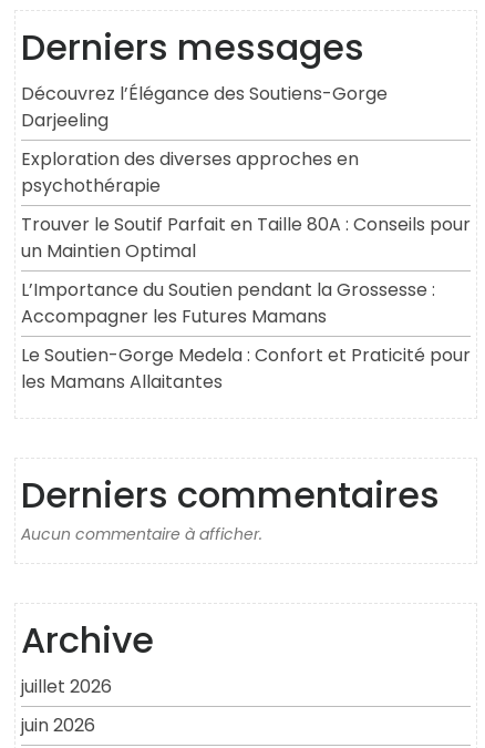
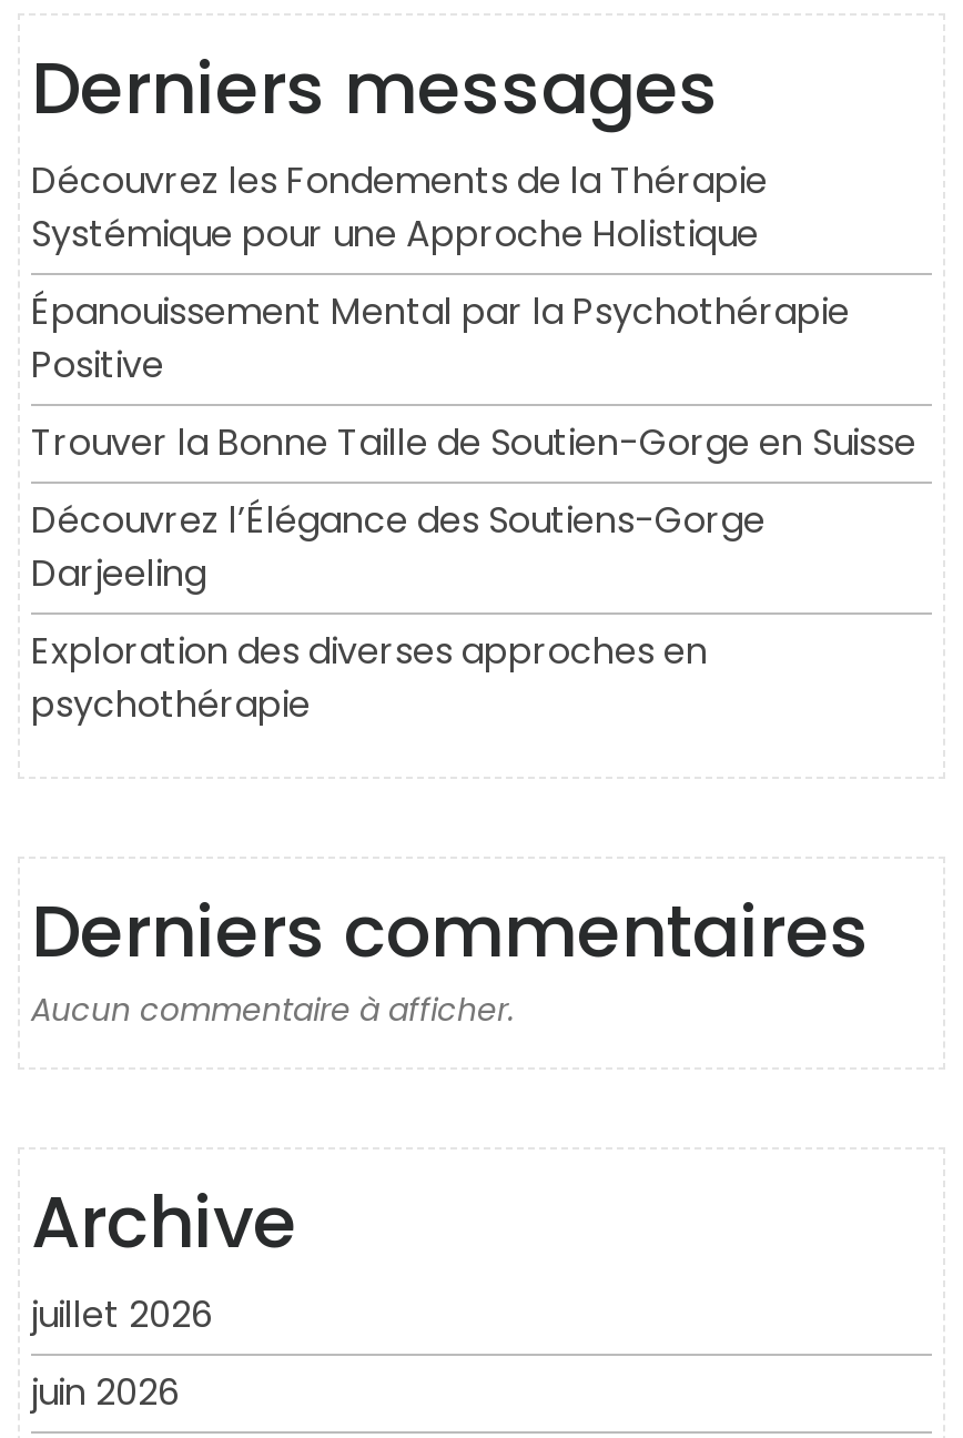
none -> [31,156,916,469] Découvrez les Fondements de la Thérapie | Systémique pour une Approche Holistique | Épanouissement Mental par la Psychothérapie | Positive | Trouver la Bonne Taille de Soutien-Gorge en Suisse
moved [21,81,388,199] -> [31,496,766,731]: Découvrez l’Élégance des Soutiens-Gorge | Darjeeling | Exploration des diverses approches en | psychothérapie
[21,212,471,395] Trouver le Soutif Parfait en Taille 80A : Conseils pour | un Maintien Optimal | L’Importance du Soutien pendant la Grossesse : | Accompagner les Futures Mamans | Le Soutien-Gorge Medela : Confort et Praticité pour | les Mamans Allaitantes -> none

